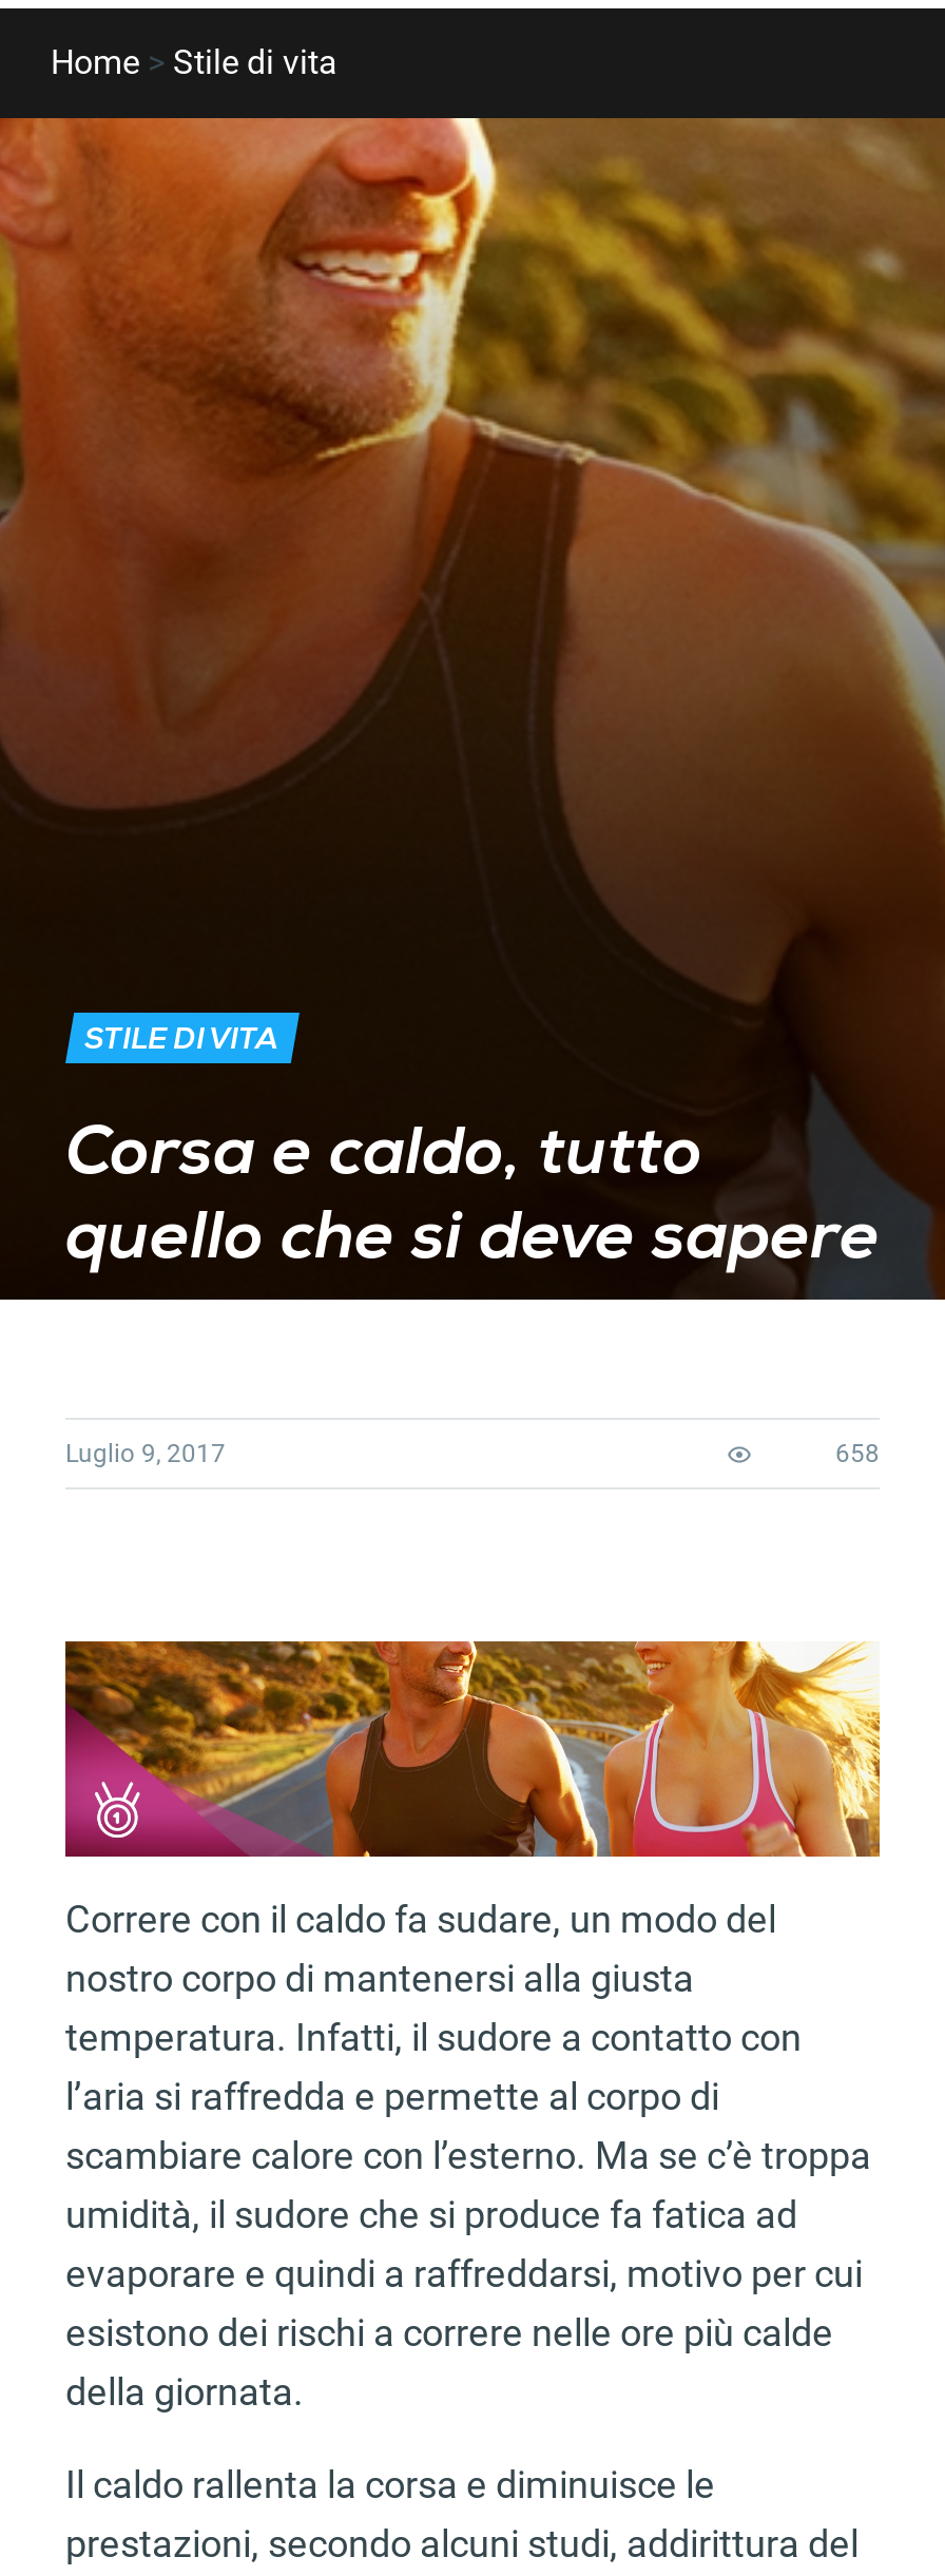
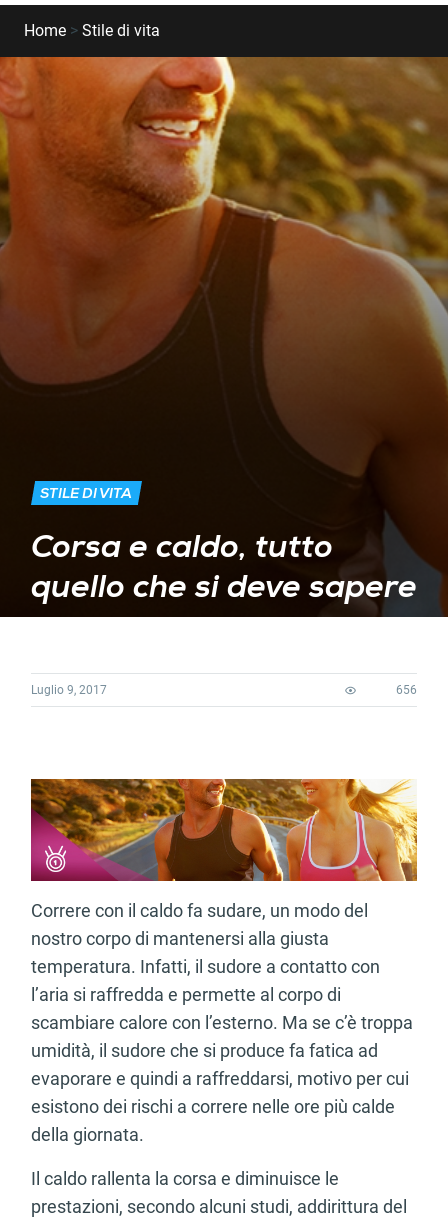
[835,1439,880,1468] 658 -> [396,683,417,697] 656

